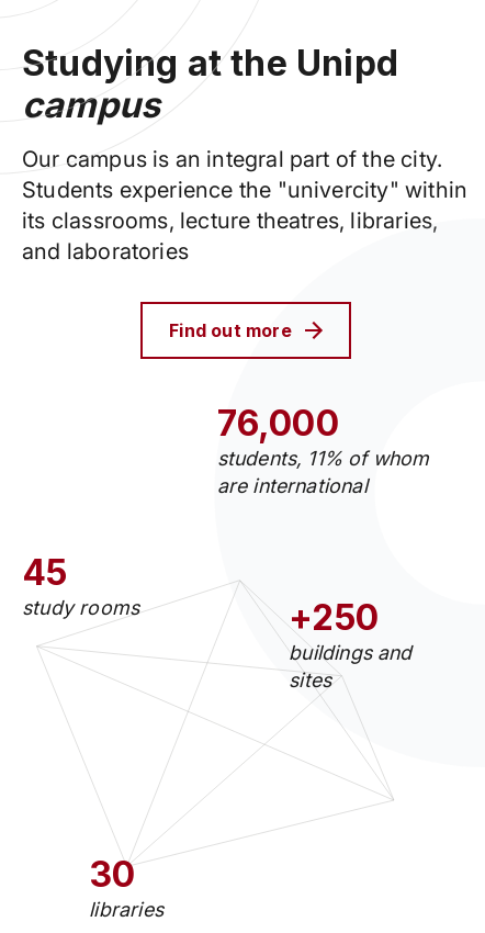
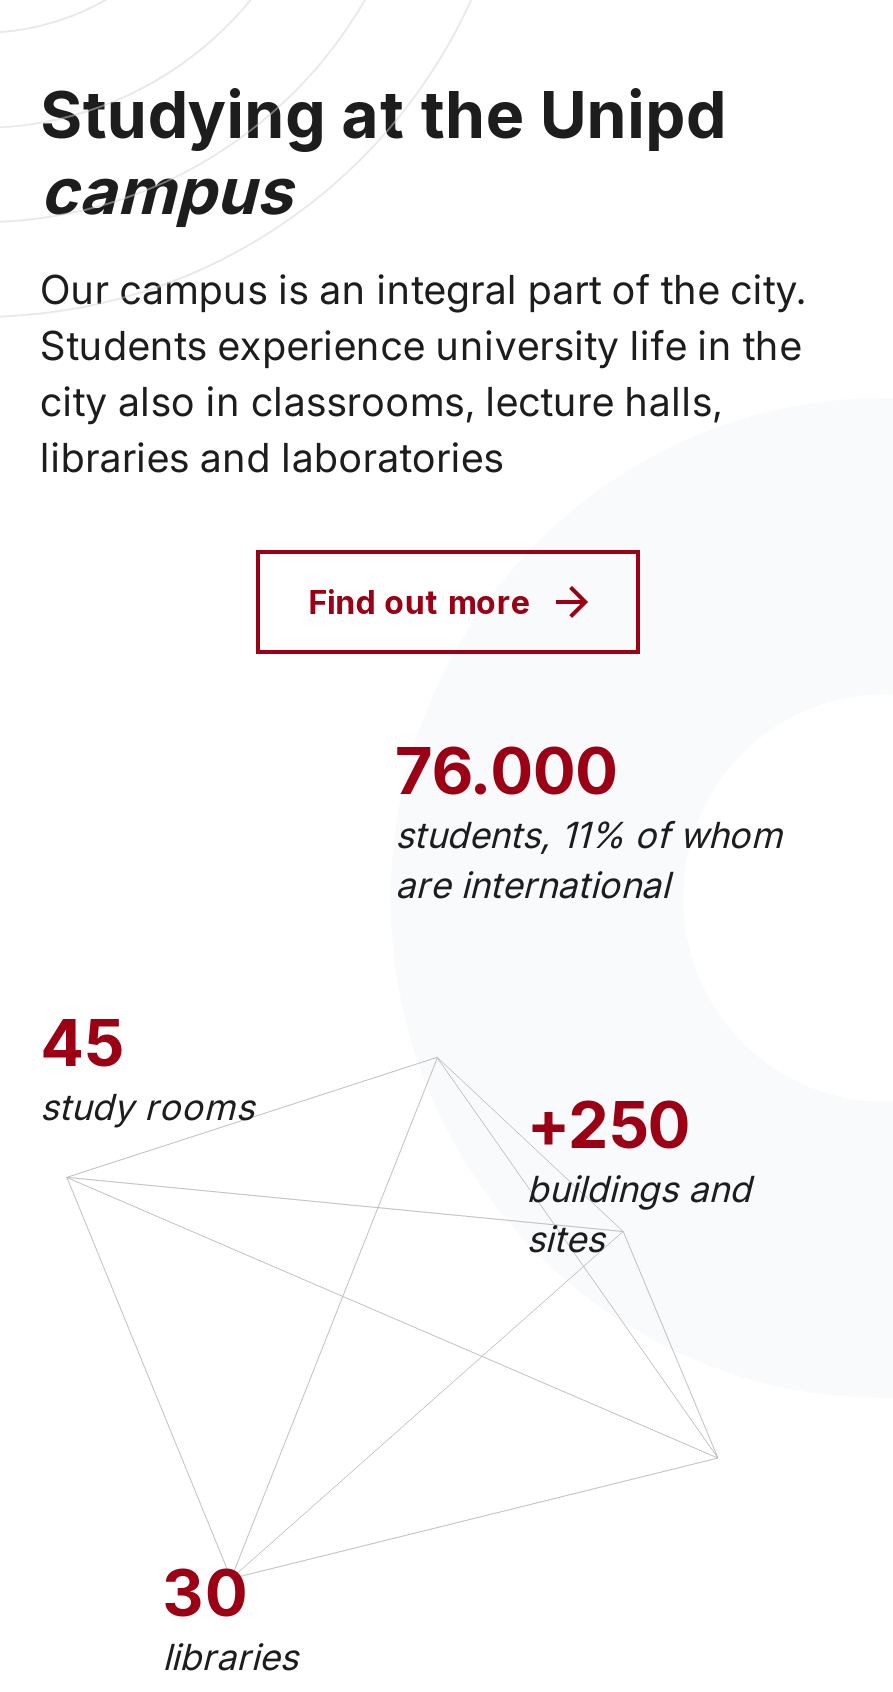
[22,177,468,265] Students experience the "univercity" within | its classrooms, lecture theatres, libraries, | and laboratories -> [40,322,802,482] Students experience university life in the | city also in classrooms, lecture halls, | libraries and laboratories
[217,402,339,445] 76,000 -> [395,732,618,810] 76.000

